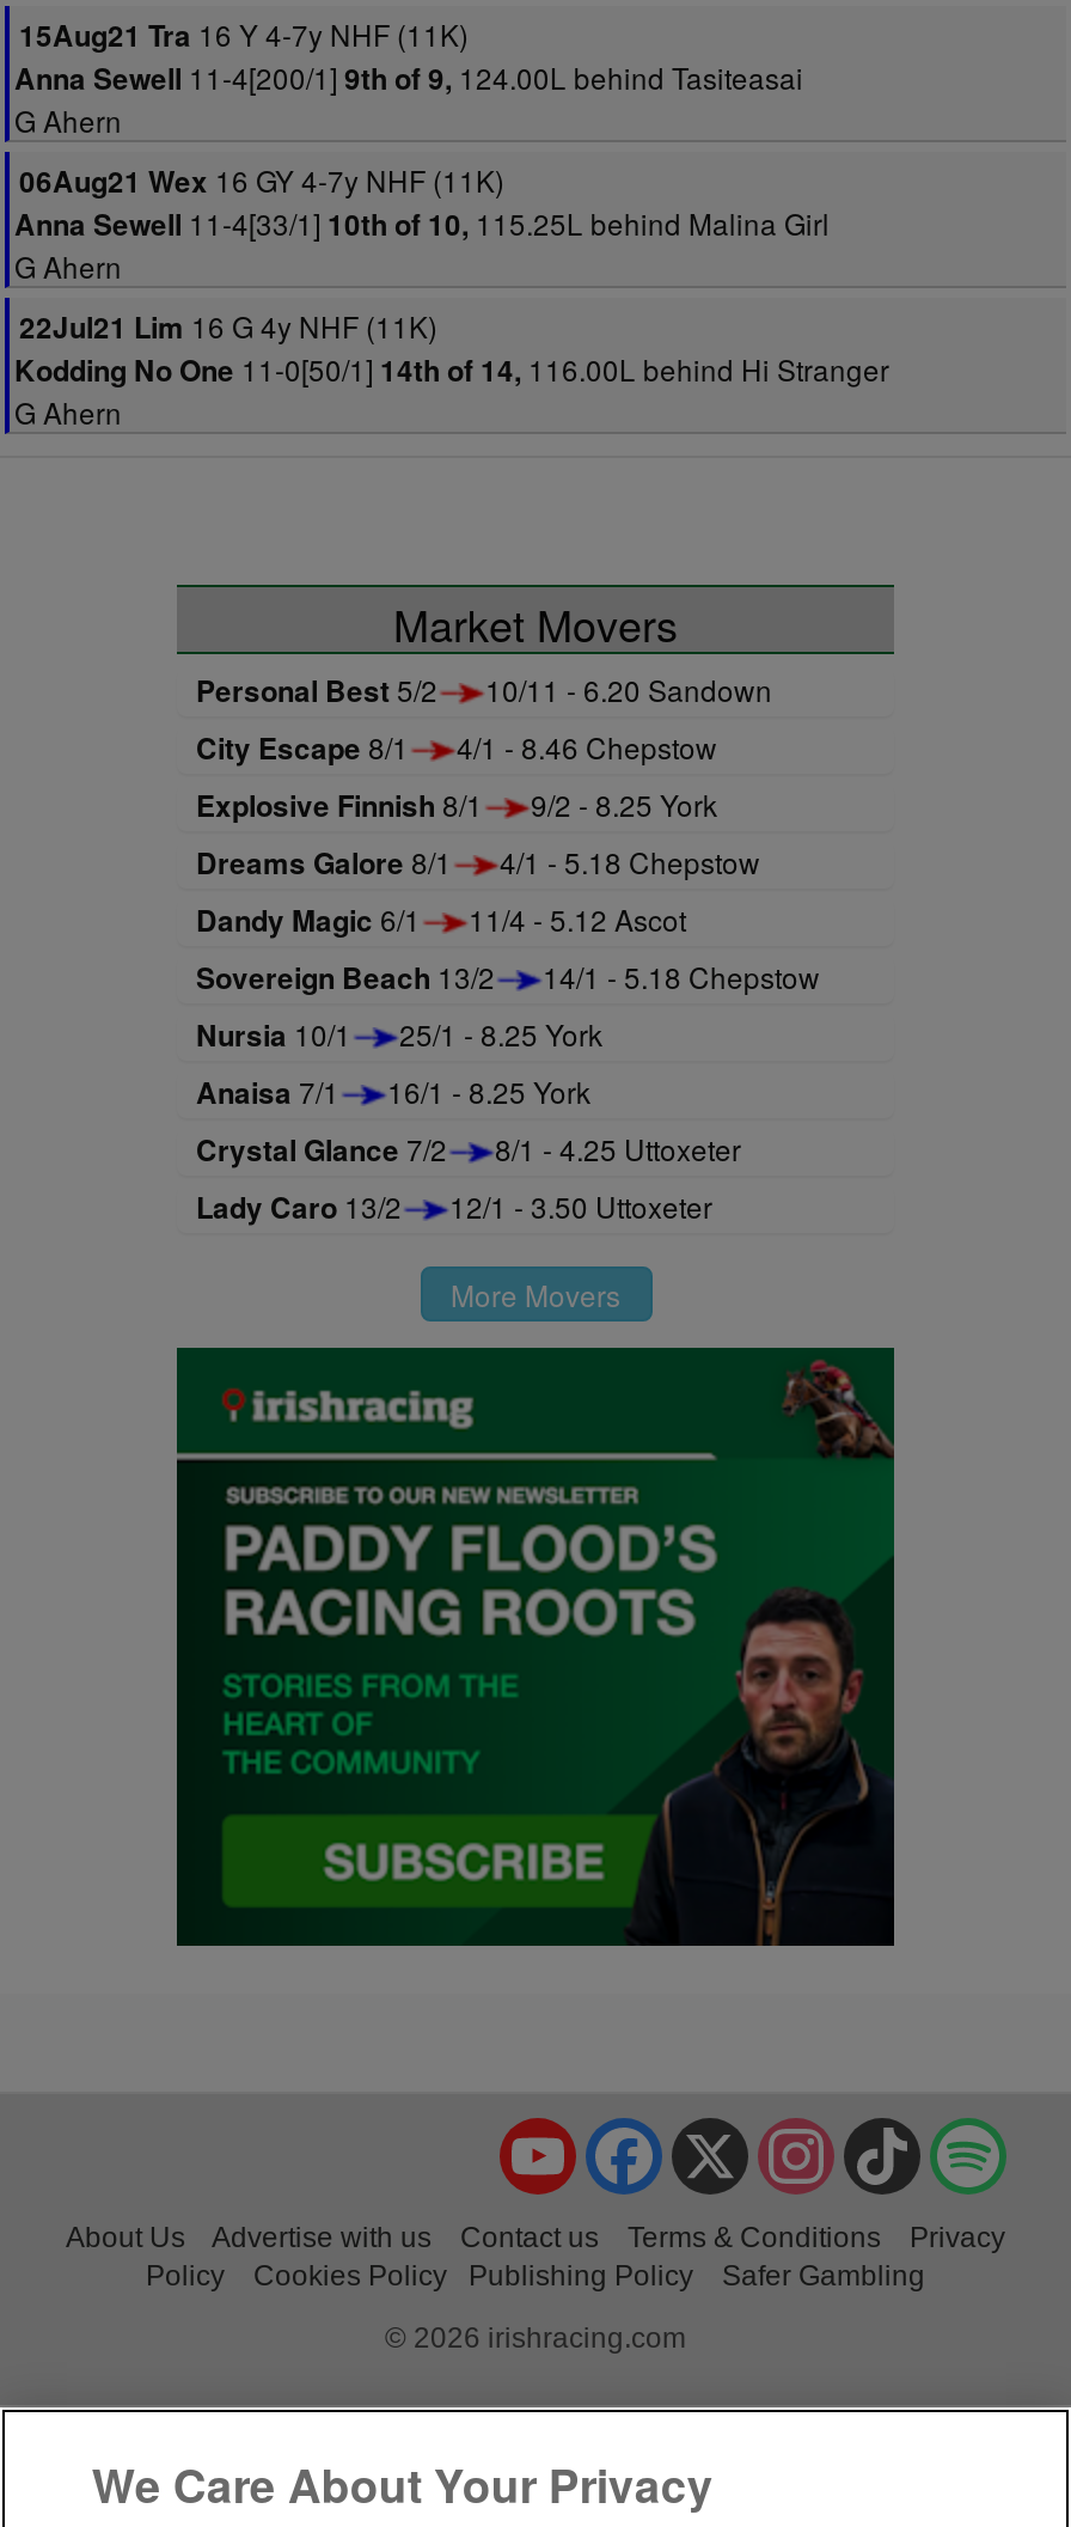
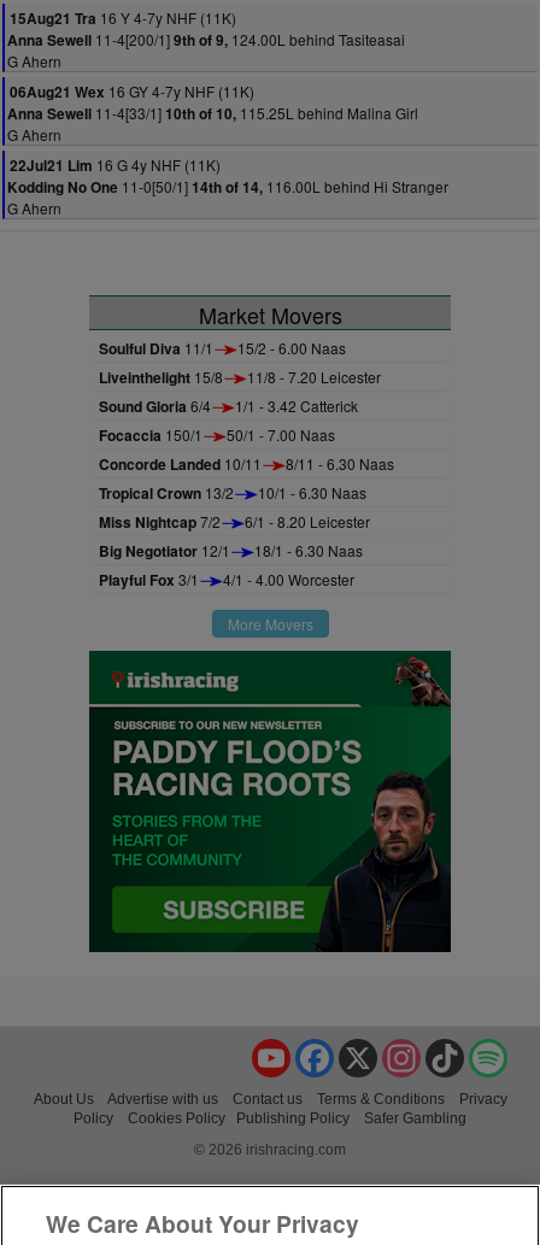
[196,669,820,1228] Personal Best 5/2 | 10/11 - 6.20 Sandown | City Escape 8/1 | 4/1 - 8.46 Chepstow | Explosive Finnish 8/1 | 9/2 - 8.25 York | Dreams Galore 8/1 | 4/1 - 5.18 Chepstow | Dandy Magic 6/1 | 11/4 - 5.12 Ascot | Sovereign Beach 13/2 | 14/1 - 5.18 Chepstow | Nursia 10/1 | 25/1 - 8.25 York | Anaisa 7/1 | 16/1 - 8.25 York | Crystal Glance 7/2 | 8/1 - 4.25 Uttoxeter | Lady Caro 13/2 | 12/1 - 3.50 Uttoxeter -> [99,337,394,591] Soulful Diva 11/1 | 15/2 - 6.00 Naas | Liveinthelight 15/8 | 11/8 - 7.20 Leicester | Sound Gloria 6/4 | 1/1 - 3.42 Catterick | Focaccia 150/1 | 50/1 - 7.00 Naas | Concorde Landed 10/11 | 8/11 - 6.30 Naas | Tropical Crown 13/2 | 10/1 - 6.30 Naas | Miss Nightcap7/2 | 6/1 - 8.20 Leicester | Big Negotiator 12/1 | 18/1 - 6.30 Naas | Playful Fox 3/1 | 4/1 - 4.00 Worcester

